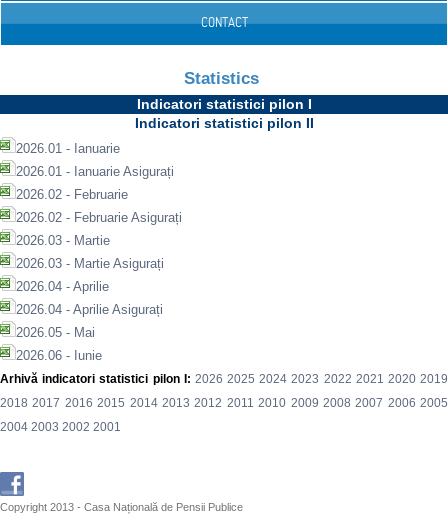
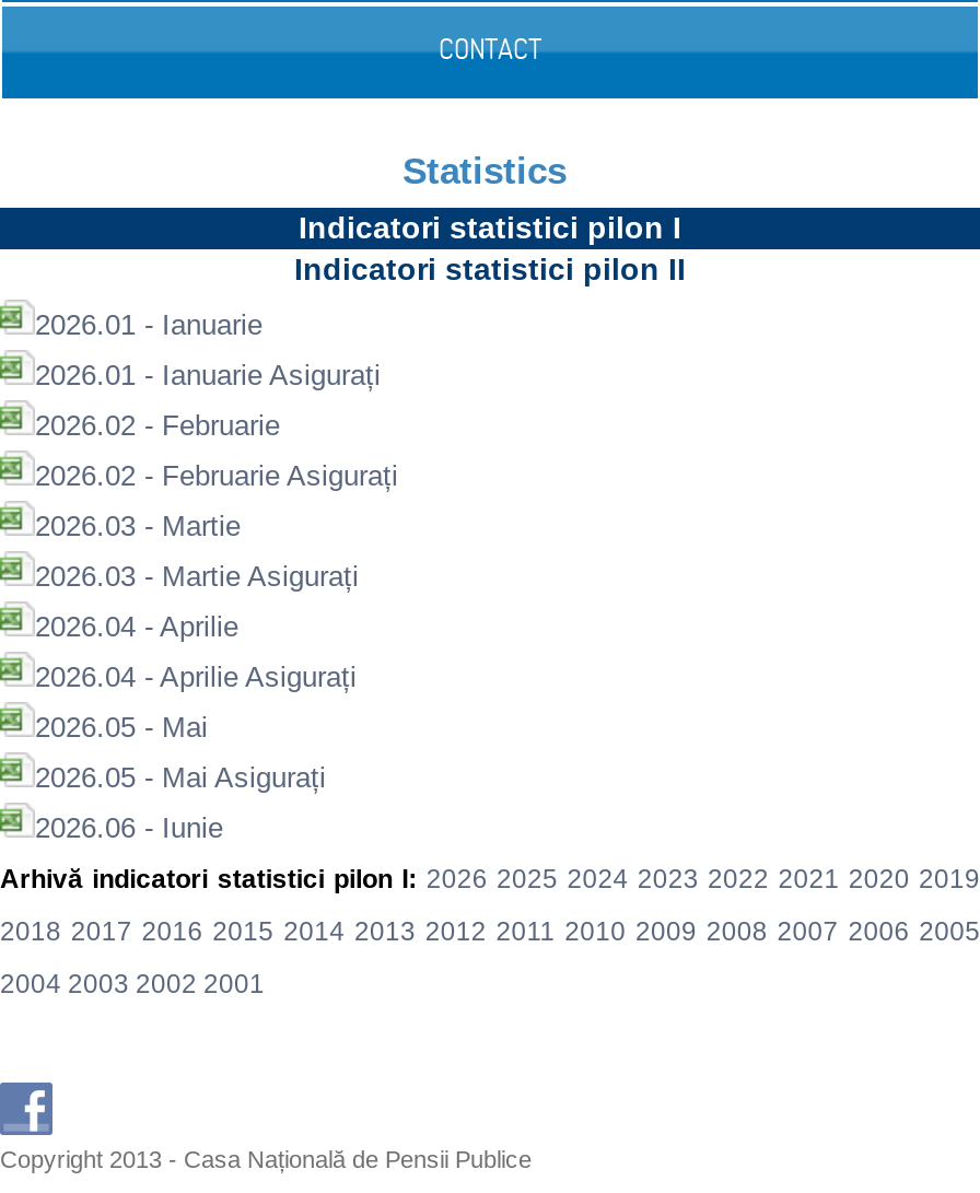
none -> [35,762,326,794] 2026.05 - Mai Asigurați

